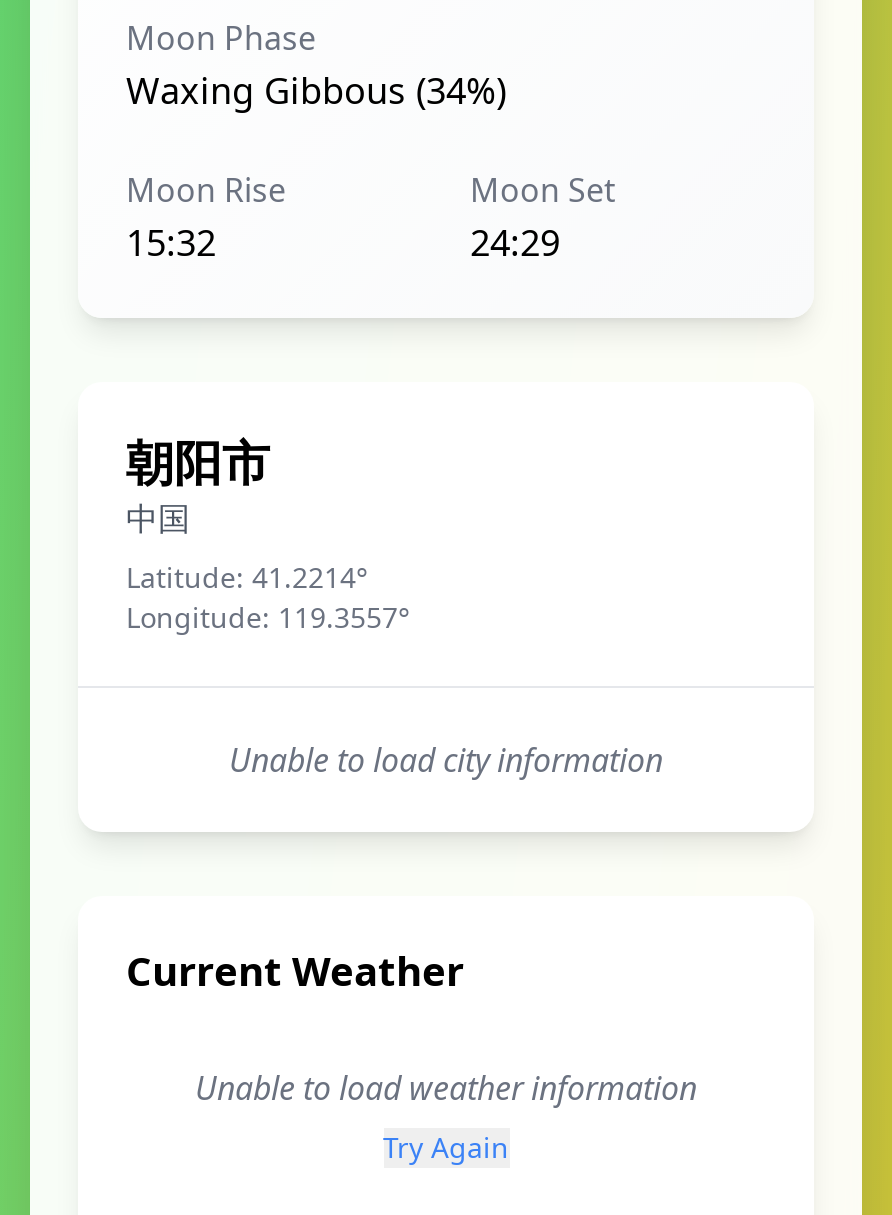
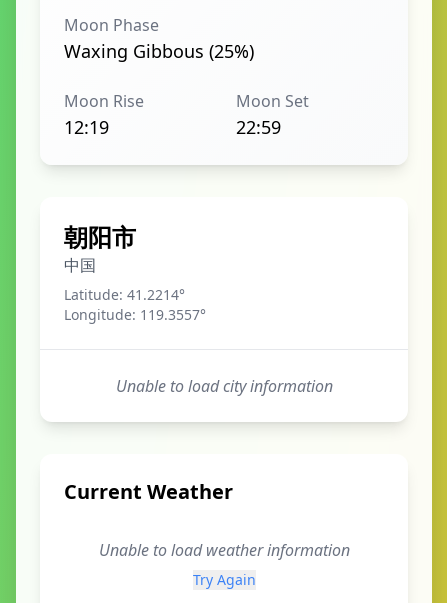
[126,66,506,114] Waxing Gibbous (34%) -> [64,39,254,63] Waxing Gibbous (25%)
[126,218,216,266] 15:32 -> [64,115,109,139] 12:19
[470,218,560,266] 24:29 -> [236,115,281,139] 22:59

